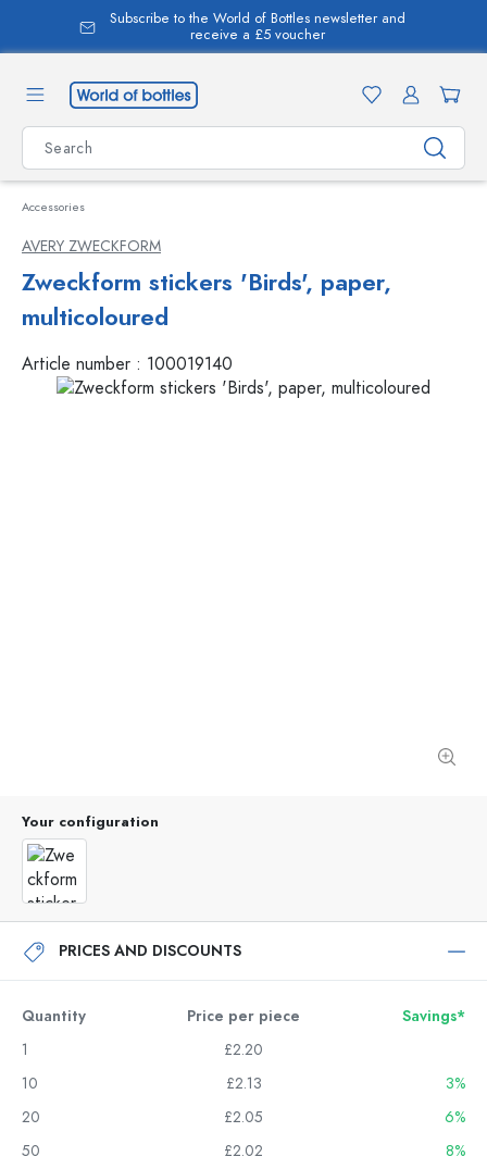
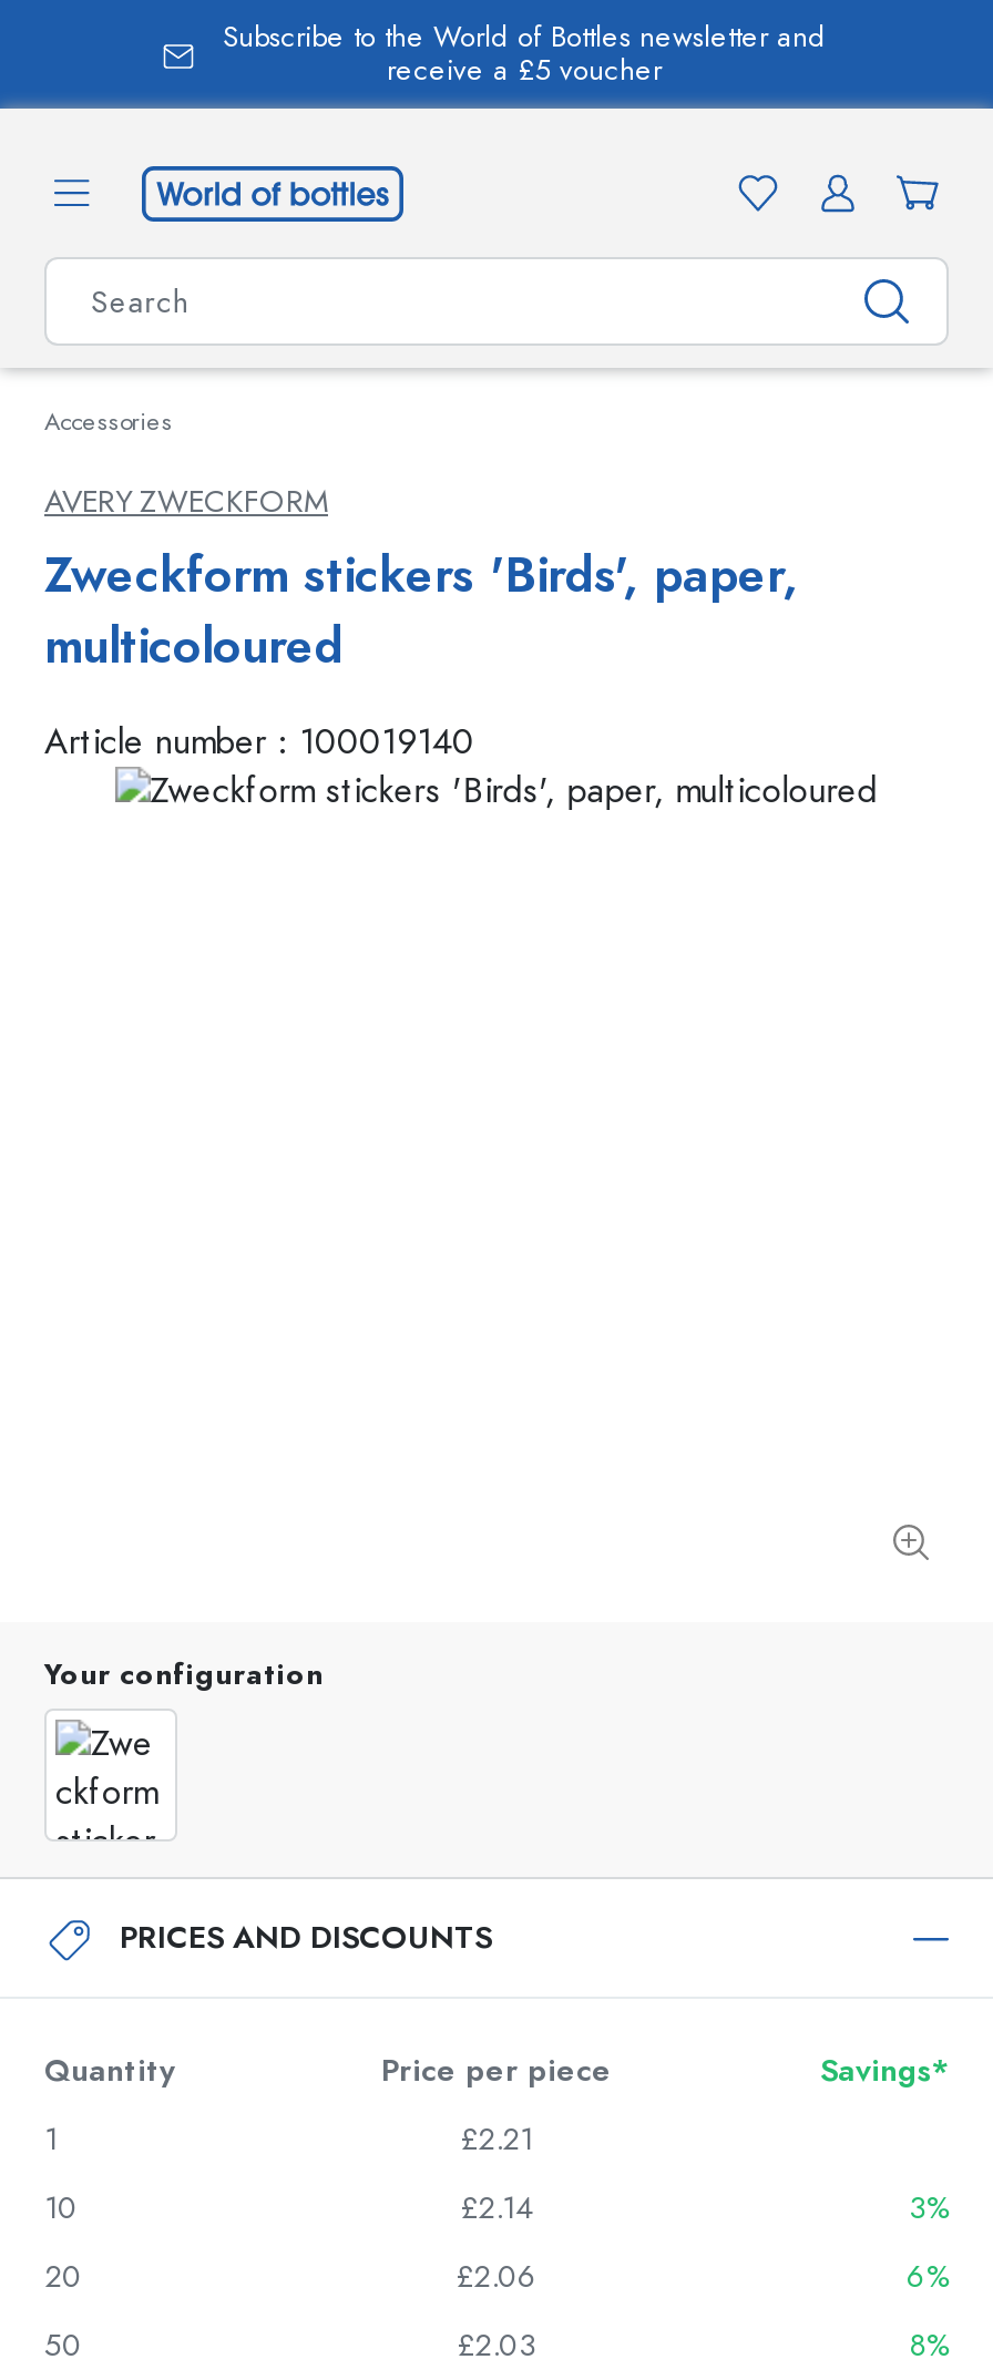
[224,1040,263,1060] £2.20 -> [460,2119,533,2161] £2.21
[226,1073,261,1094] £2.13 -> [460,2187,533,2229] £2.14
[224,1107,263,1128] £2.05 -> [455,2256,538,2298] £2.06
[224,1141,263,1161] £2.02 -> [457,2325,536,2367] £2.03

